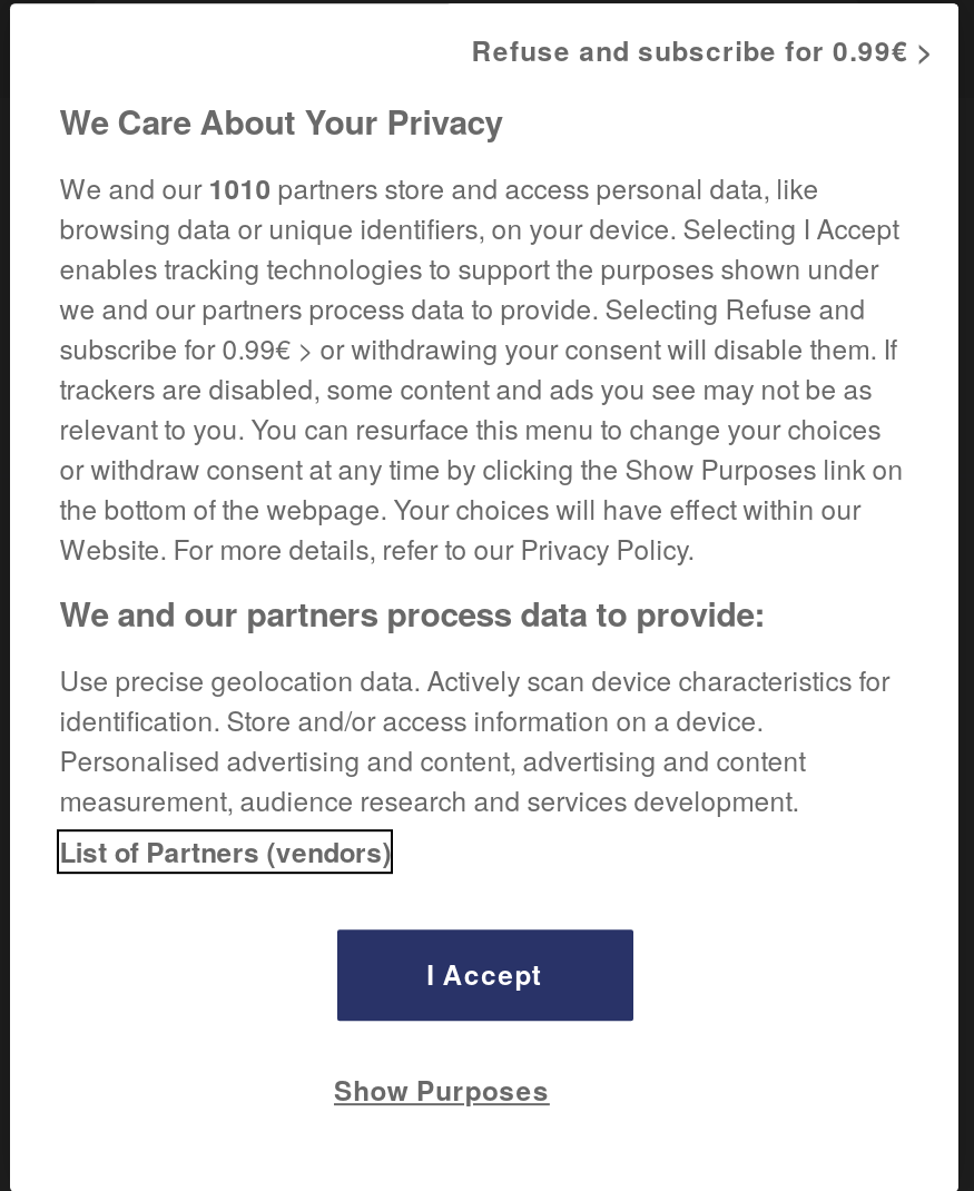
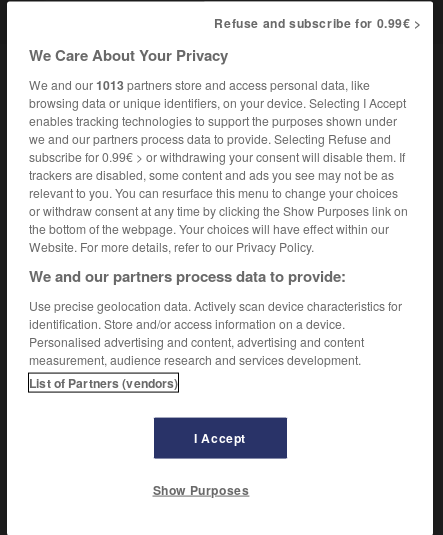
[59,169,819,209] We and our 1010 partners store and access personal data, like -> [29,76,370,94] We and our 1013 partners store and access personal data, like

